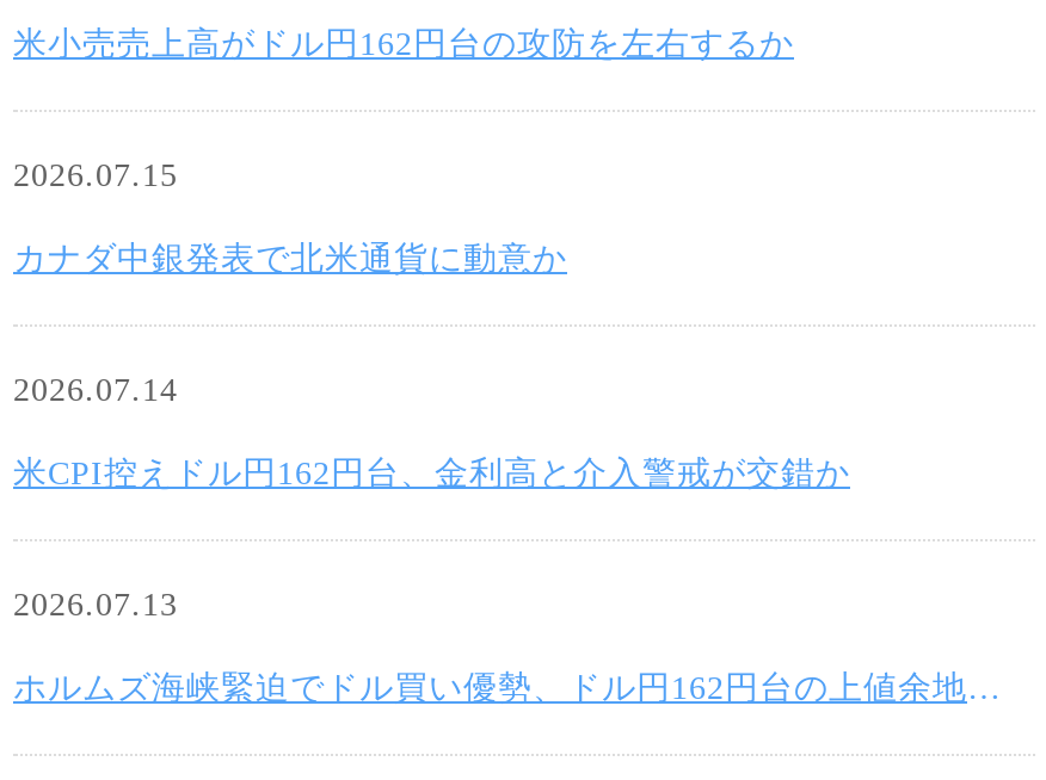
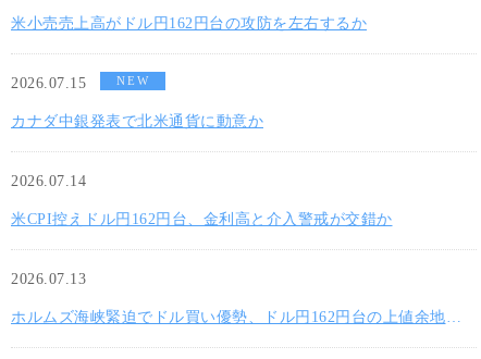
none -> [116,74,150,87] NEW

